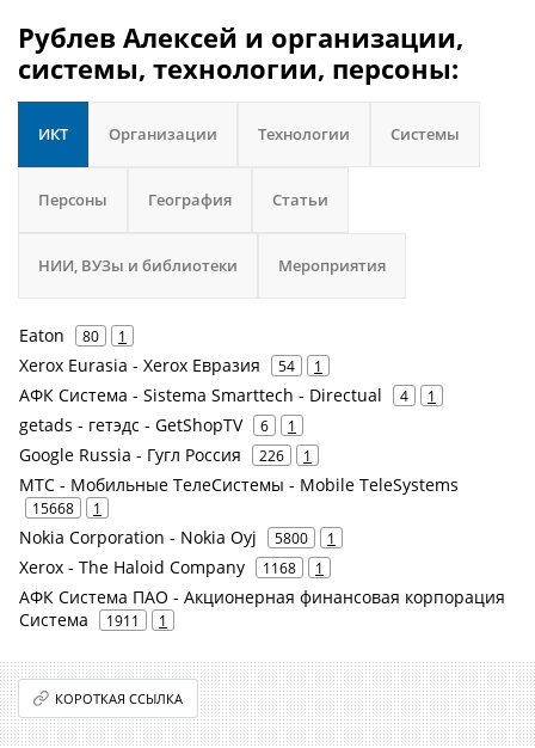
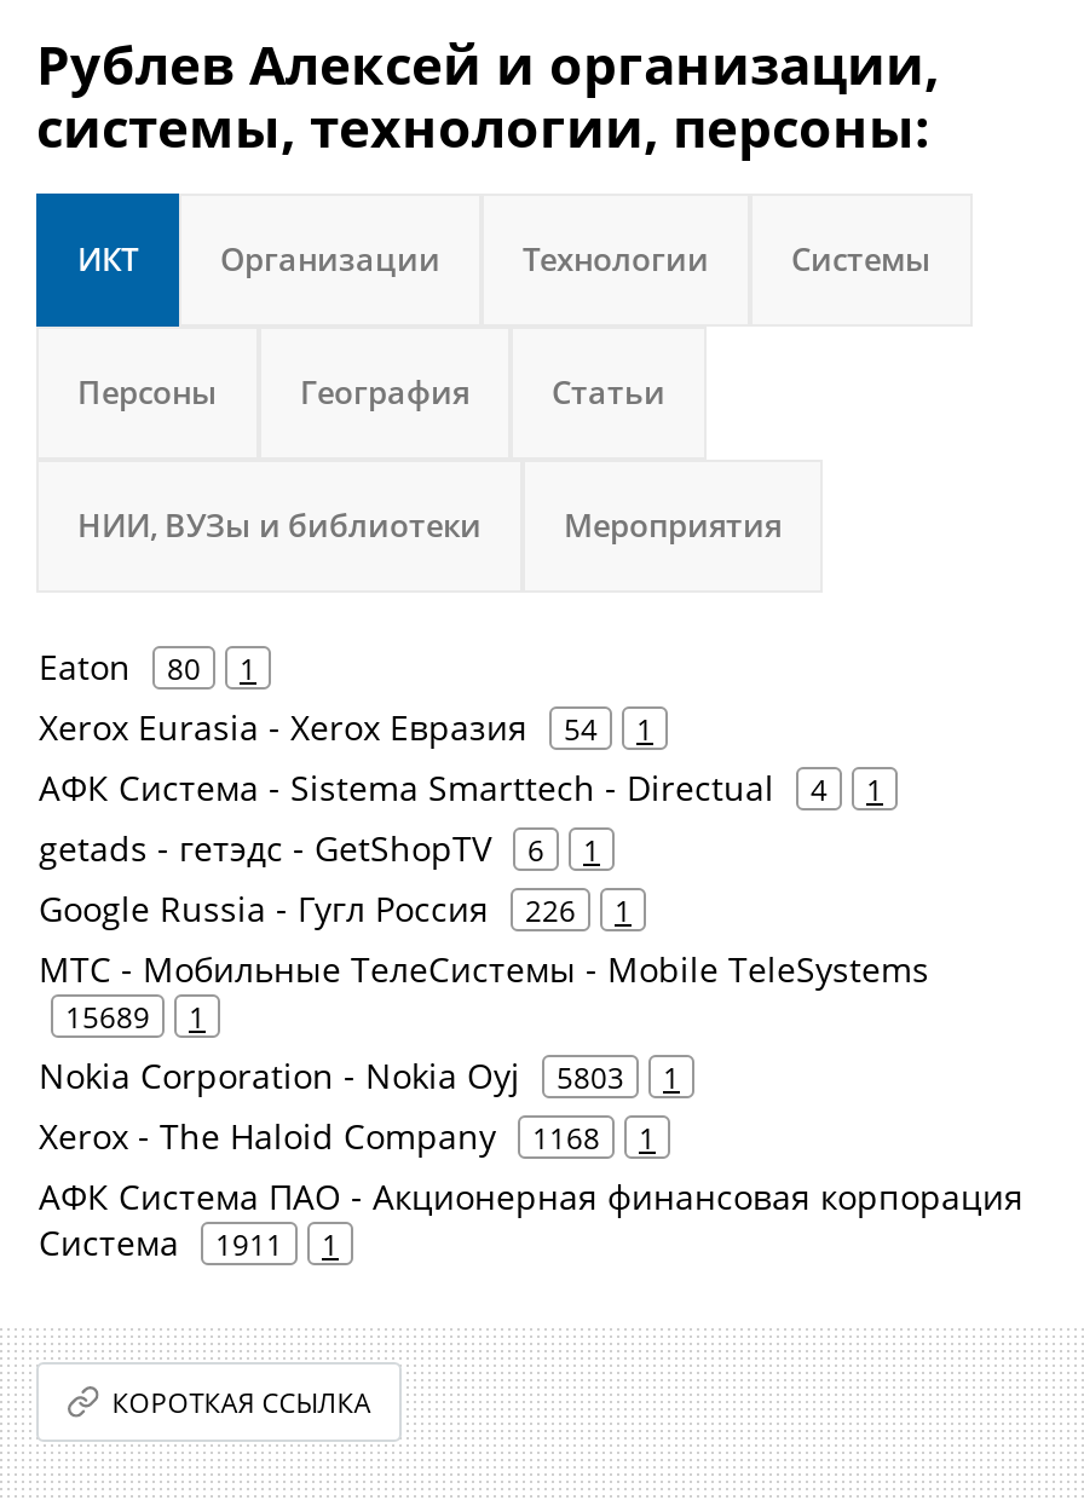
[32,498,102,517] 15668 1 -> [65,997,206,1035] 15689 1
[19,526,336,548] Nokia Corporation - Nokia Oyj 5800 1 -> [39,1052,680,1098] Nokia Corporation - Nokia Oyj 5803 1

